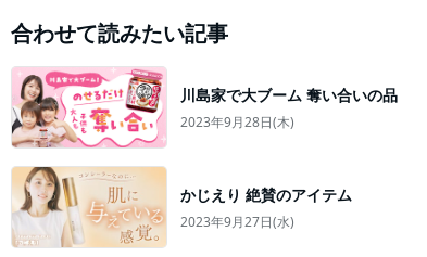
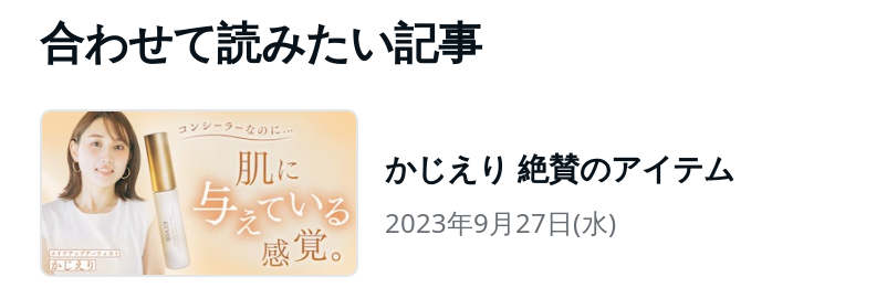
[11,67,398,149] [image] | 川島家で大ブーム 奪い合いの品 | 2023年9月28日(木) -> none

